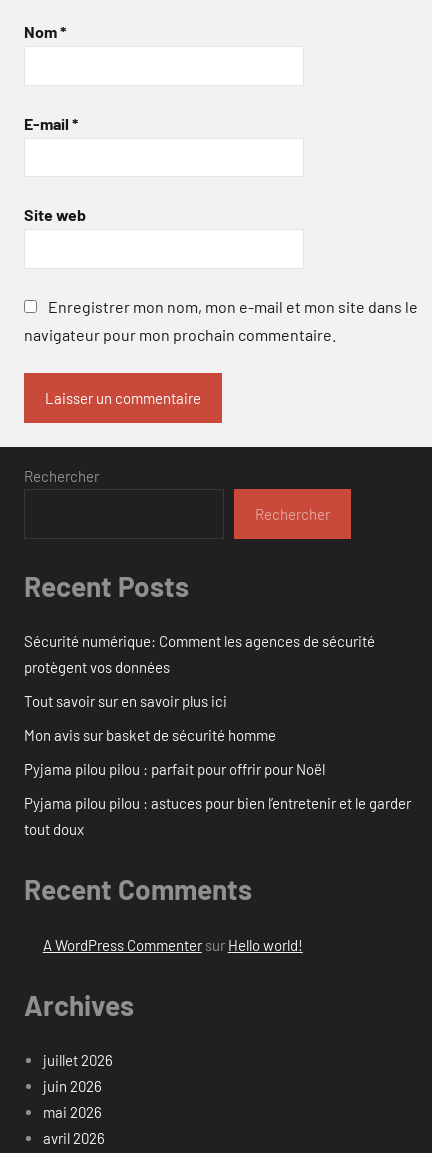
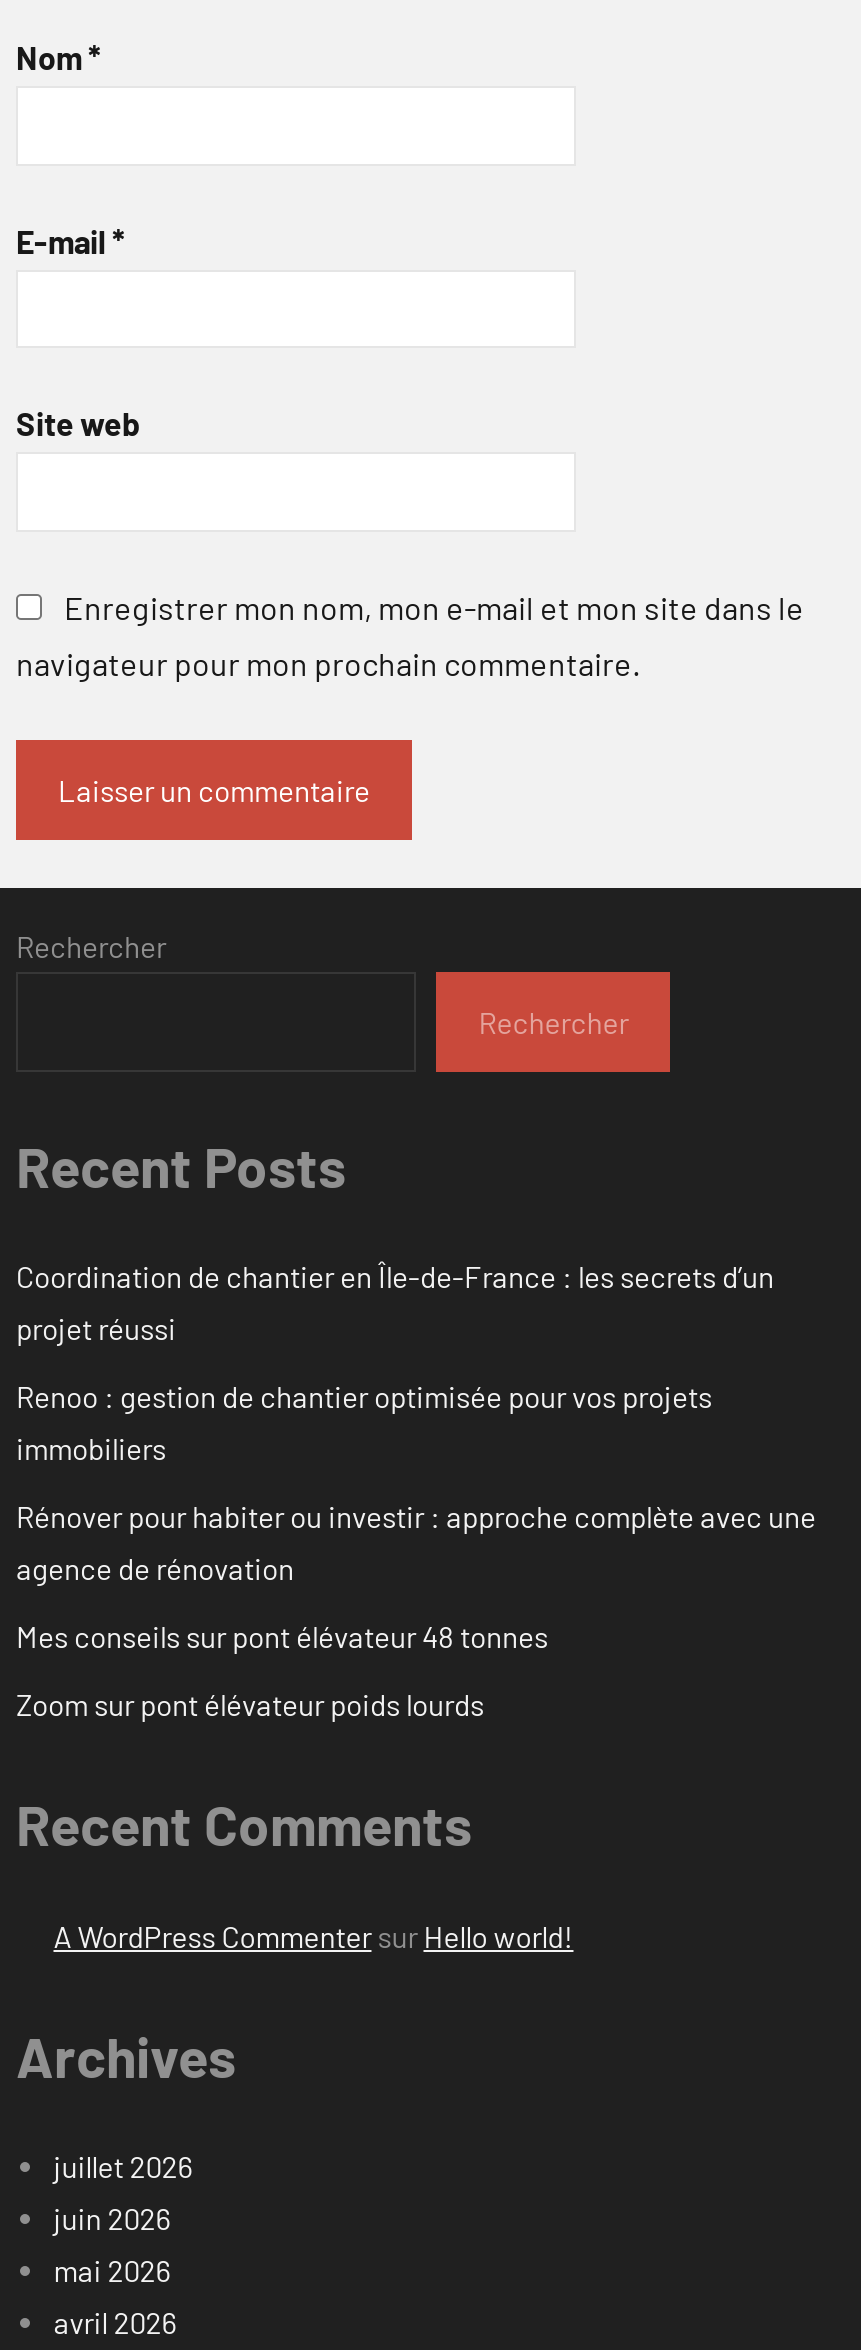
[24,632,375,676] Sécurité numérique: Comment les agences de sécurité | protègent vos données -> [16,1259,774,1347] Coordination de chantier en Île-de-France : les secrets d’un | projet réussi
[24,692,227,710] Tout savoir sur en savoir plus ici -> [16,1379,712,1467] Renoo : gestion de chantier optimisée pour vos projets | immobiliers
[24,726,276,744] Mon avis sur basket de sécurité homme -> [16,1499,816,1587] Rénover pour habiter ou investir : approche complète avec une | agence de rénovation
[24,760,325,778] Pyjama pilou pilou : parfait pour offrir pour Noël -> [16,1619,548,1655] Mes conseils sur pont élévateur 48 tonnes
[24,794,411,838] Pyjama pilou pilou : astuces pour bien l’entretenir et le garder | tout doux -> [16,1687,484,1723] Zoom sur pont élévateur poids lourds

